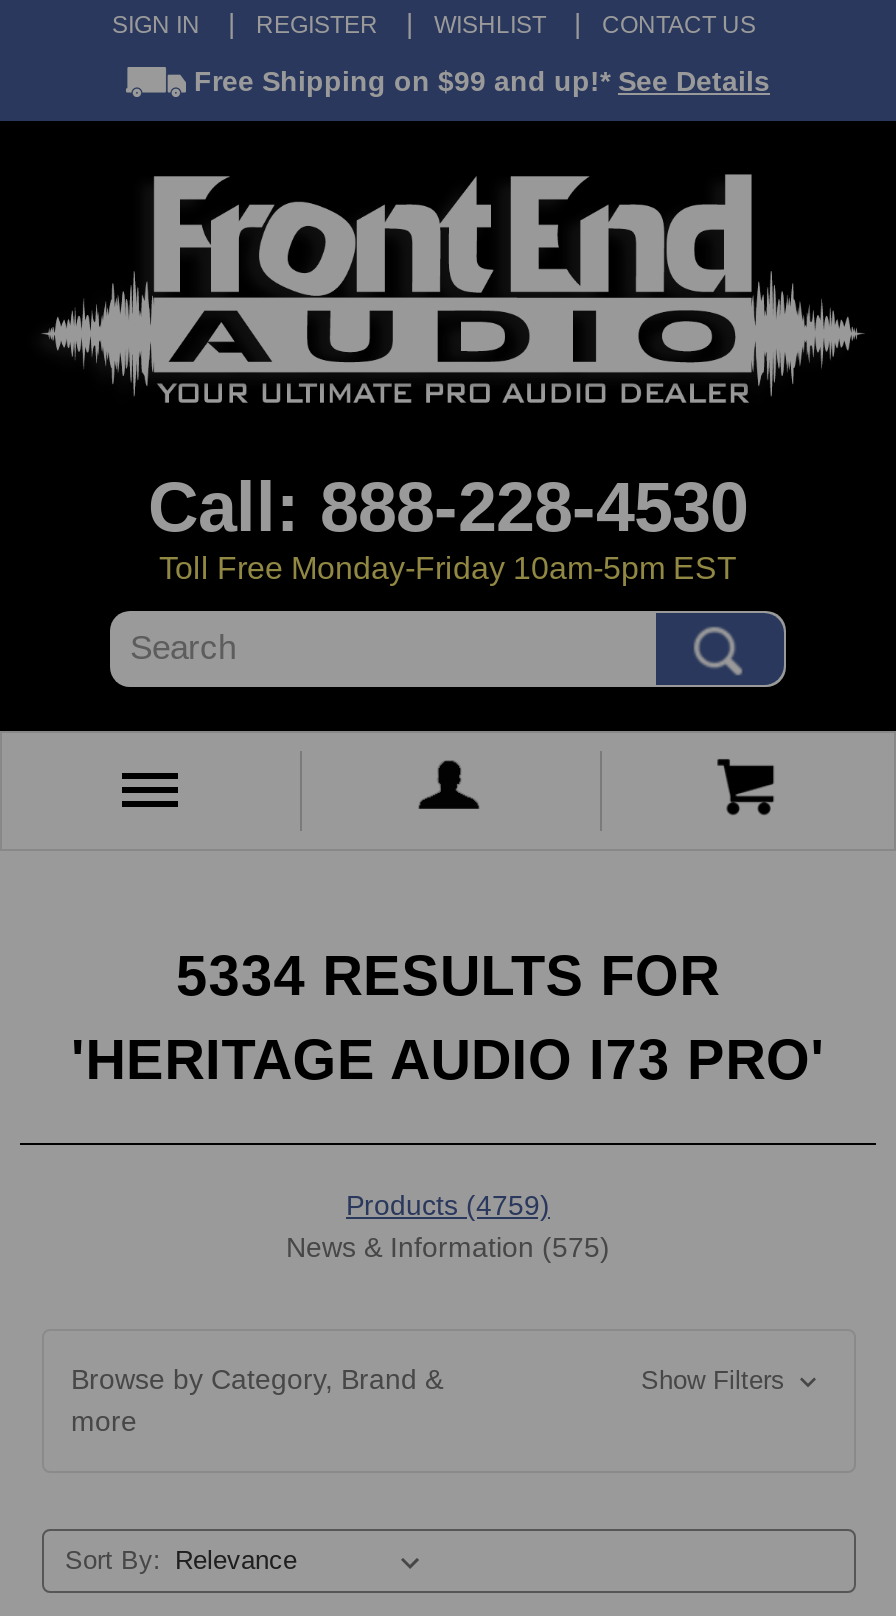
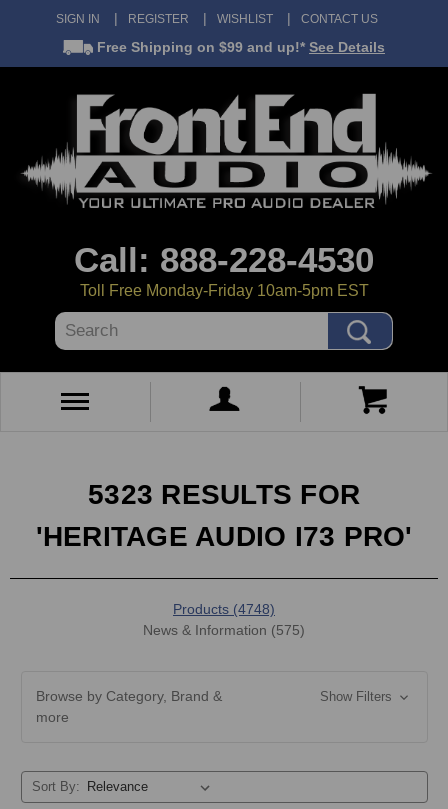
[176,946,720,1008] 5334 RESULTS FOR -> [88,479,360,510] 5323 RESULTS FOR
[346,1190,550,1222] Products (4759) -> [173,601,275,617] Products (4748)

